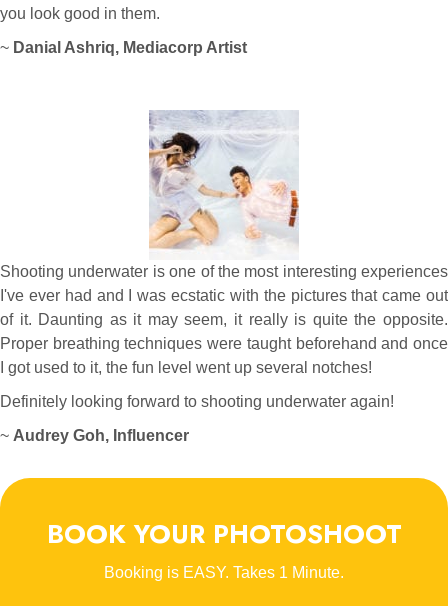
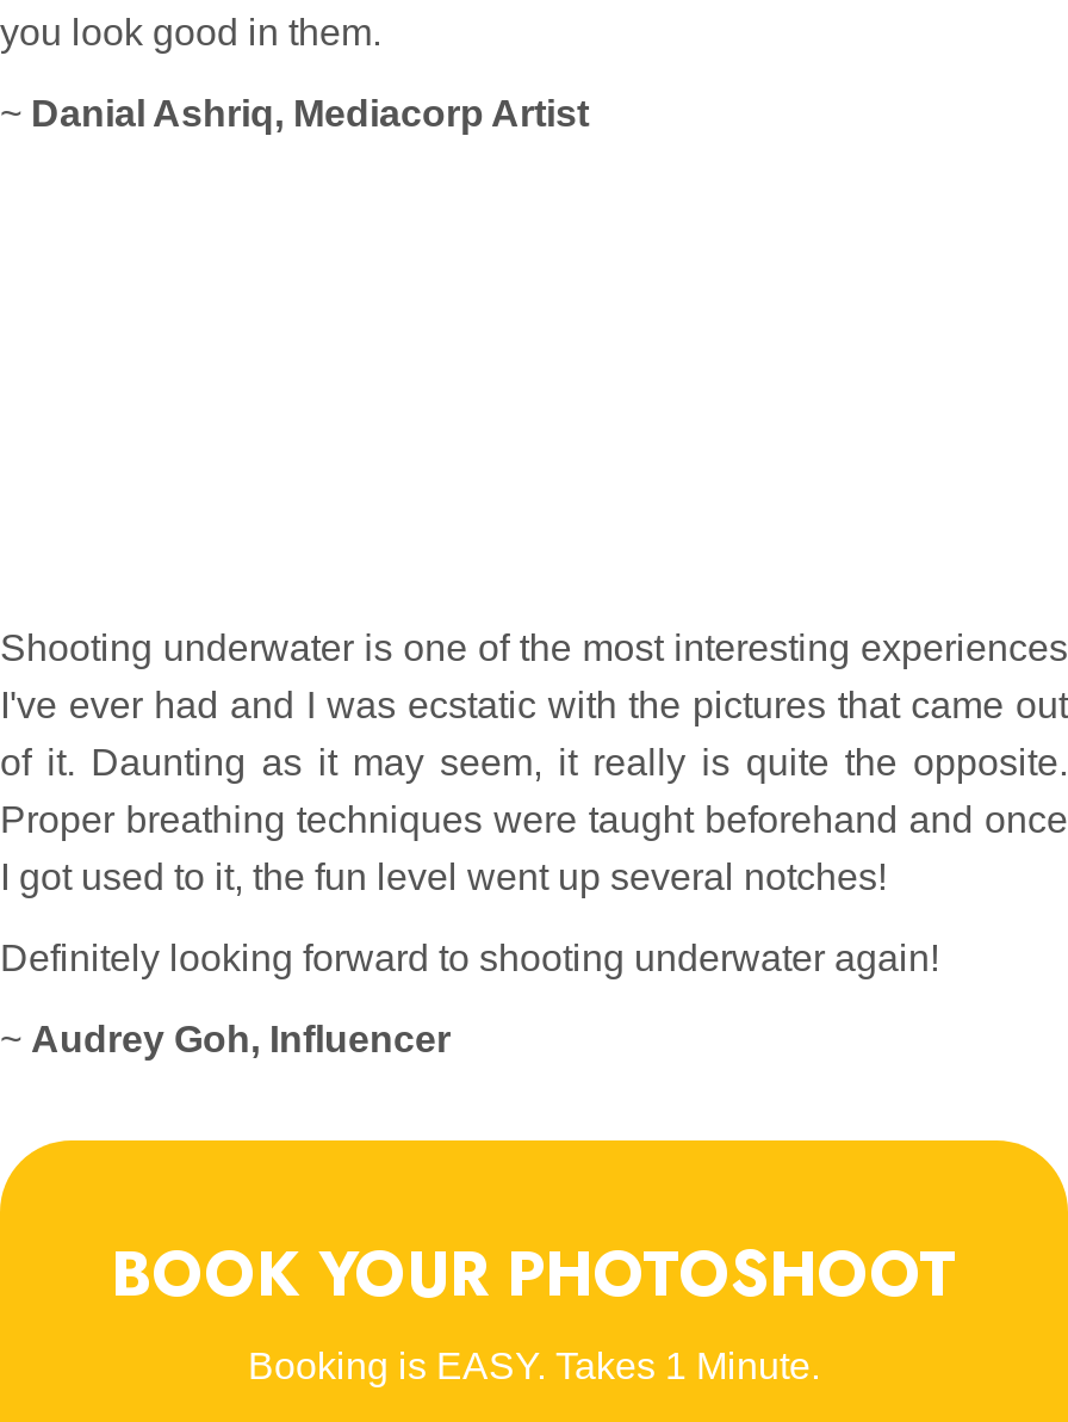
[148,110,300,250] [image] -> none

